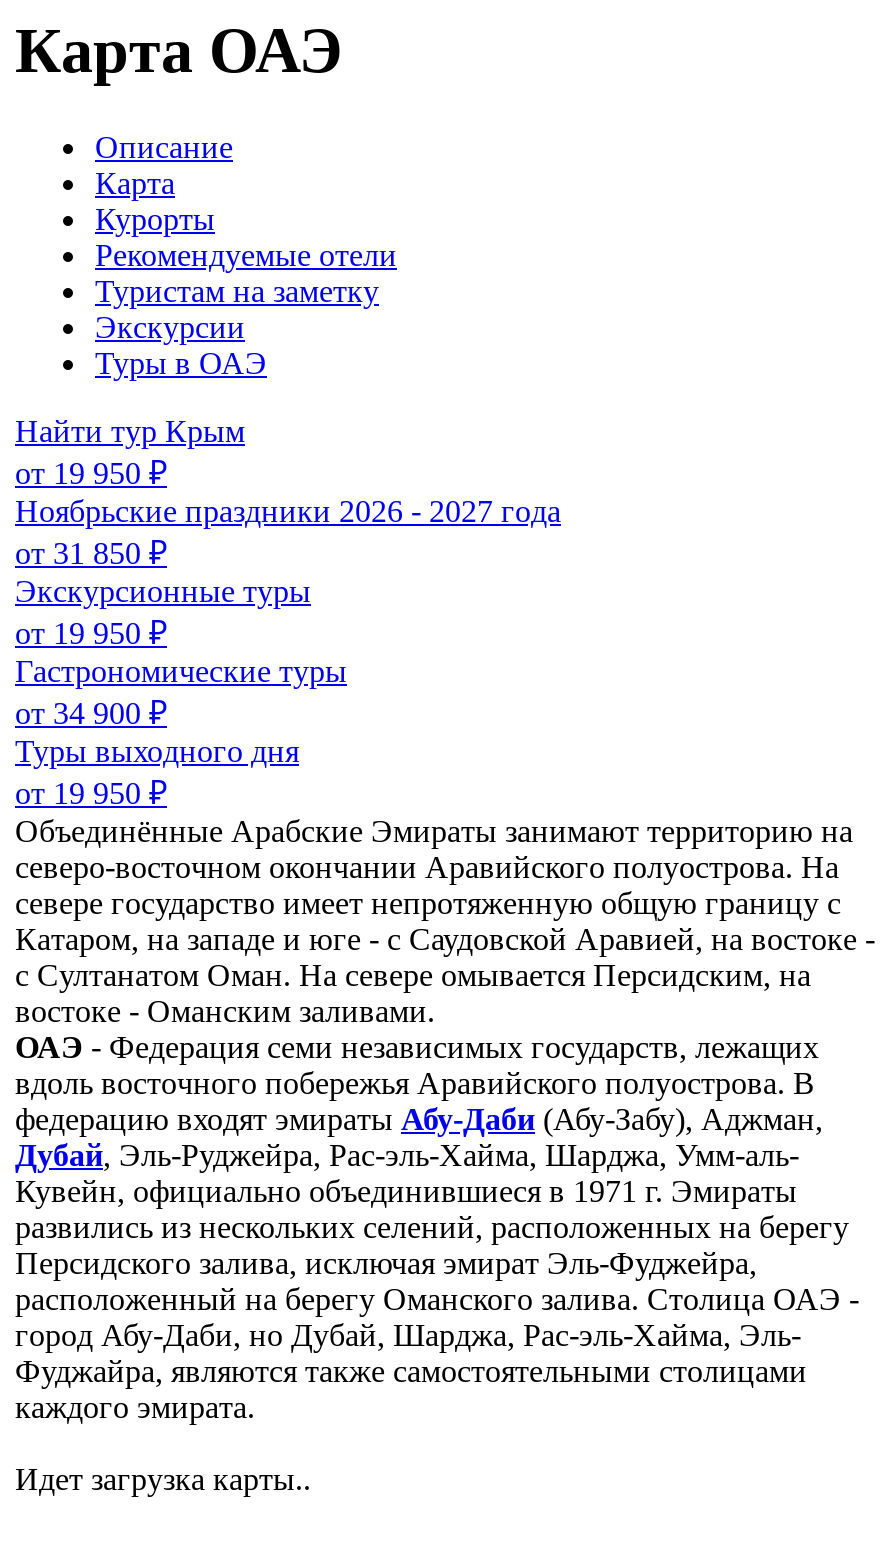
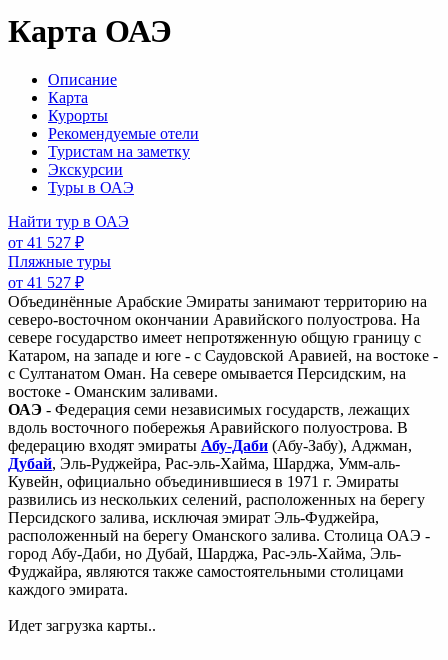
[15,415,561,811] Найти тур Крым | от 19 950 ₽ | Ноябрьские праздники 2026 - 2027 года | от 31 850 ₽ | Экскурсионные туры | от 19 950 ₽ | Гастрономические туры | от 34 900 ₽ | Туры выходного дня | от 19 950 ₽ -> [8,213,129,291] Найти тур в ОАЭ | от 41 527 ₽ | Пляжные туры | от 41 527 ₽

